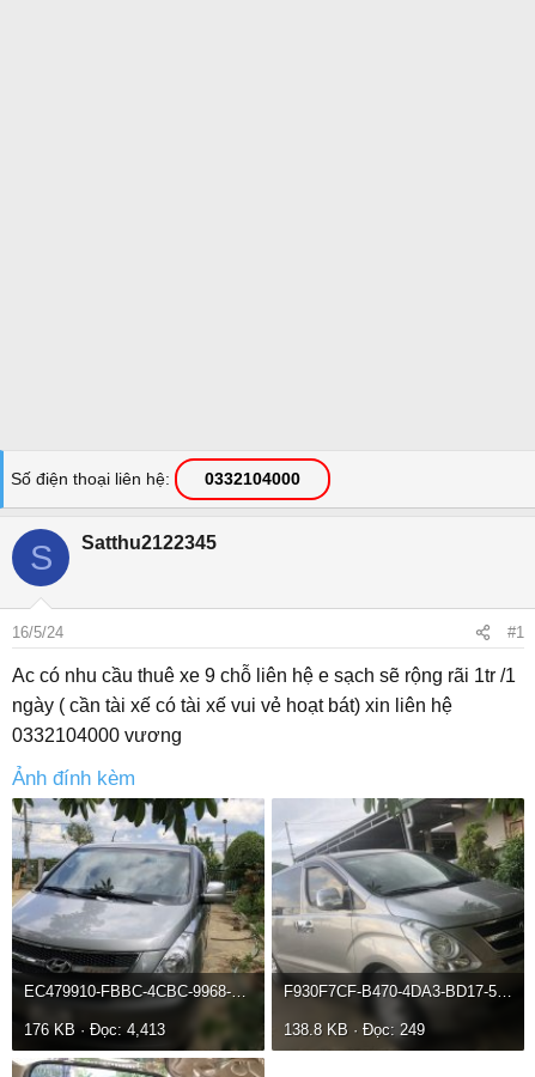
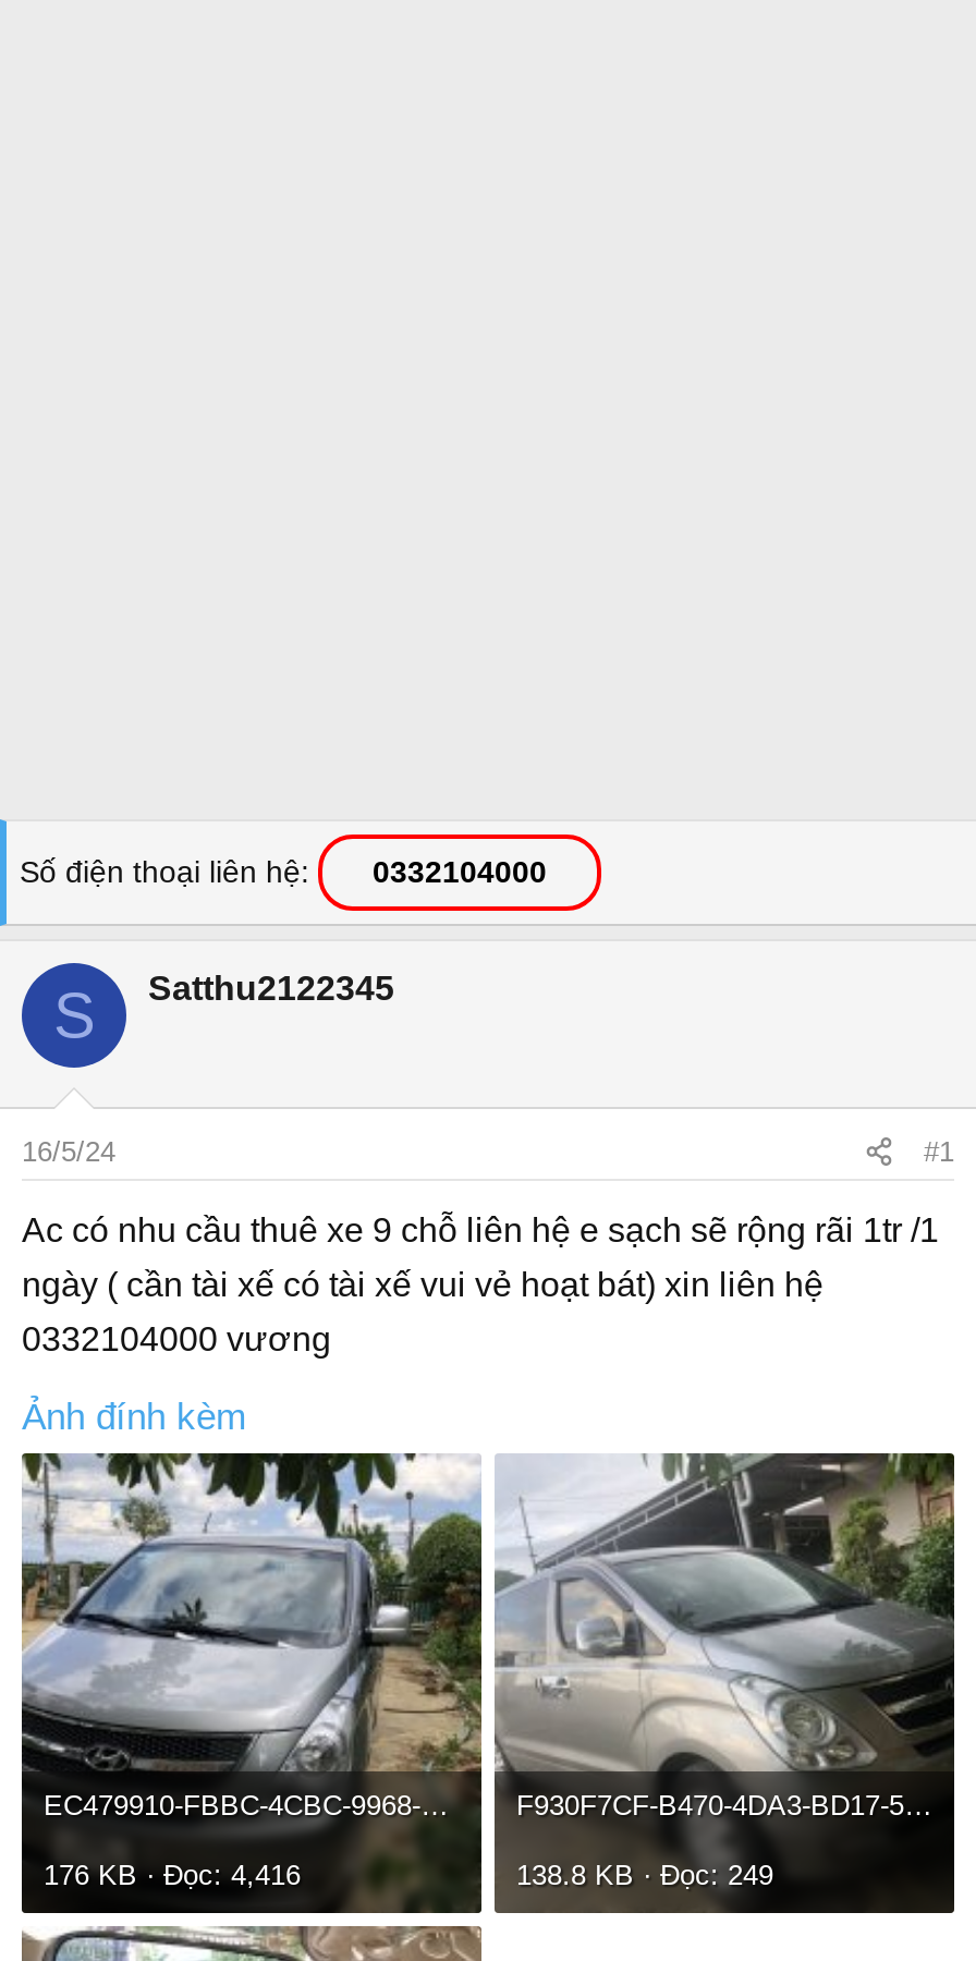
[24,1021,165,1039] 176 KB · Đọc: 4,413 -> [44,1859,301,1891] 176 KB · Đọc: 4,416

